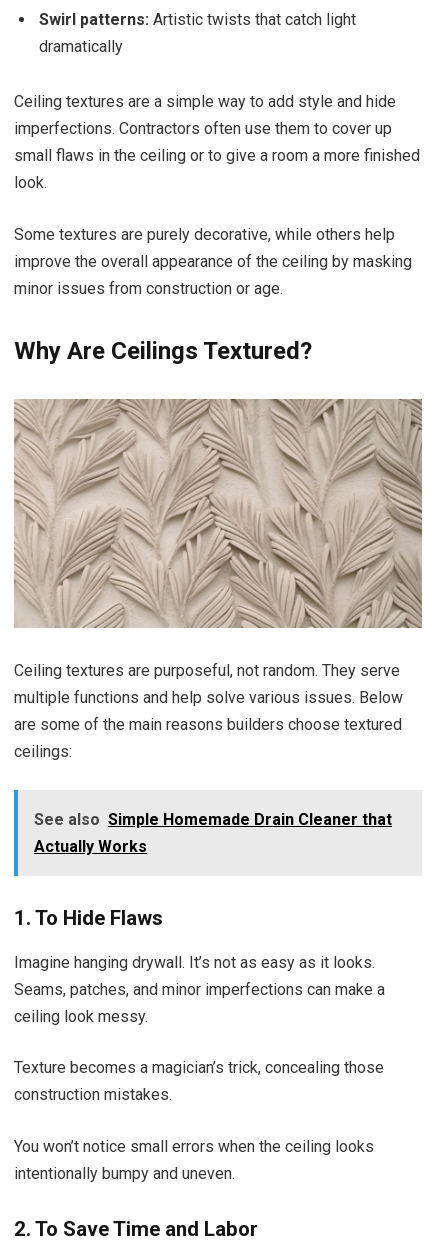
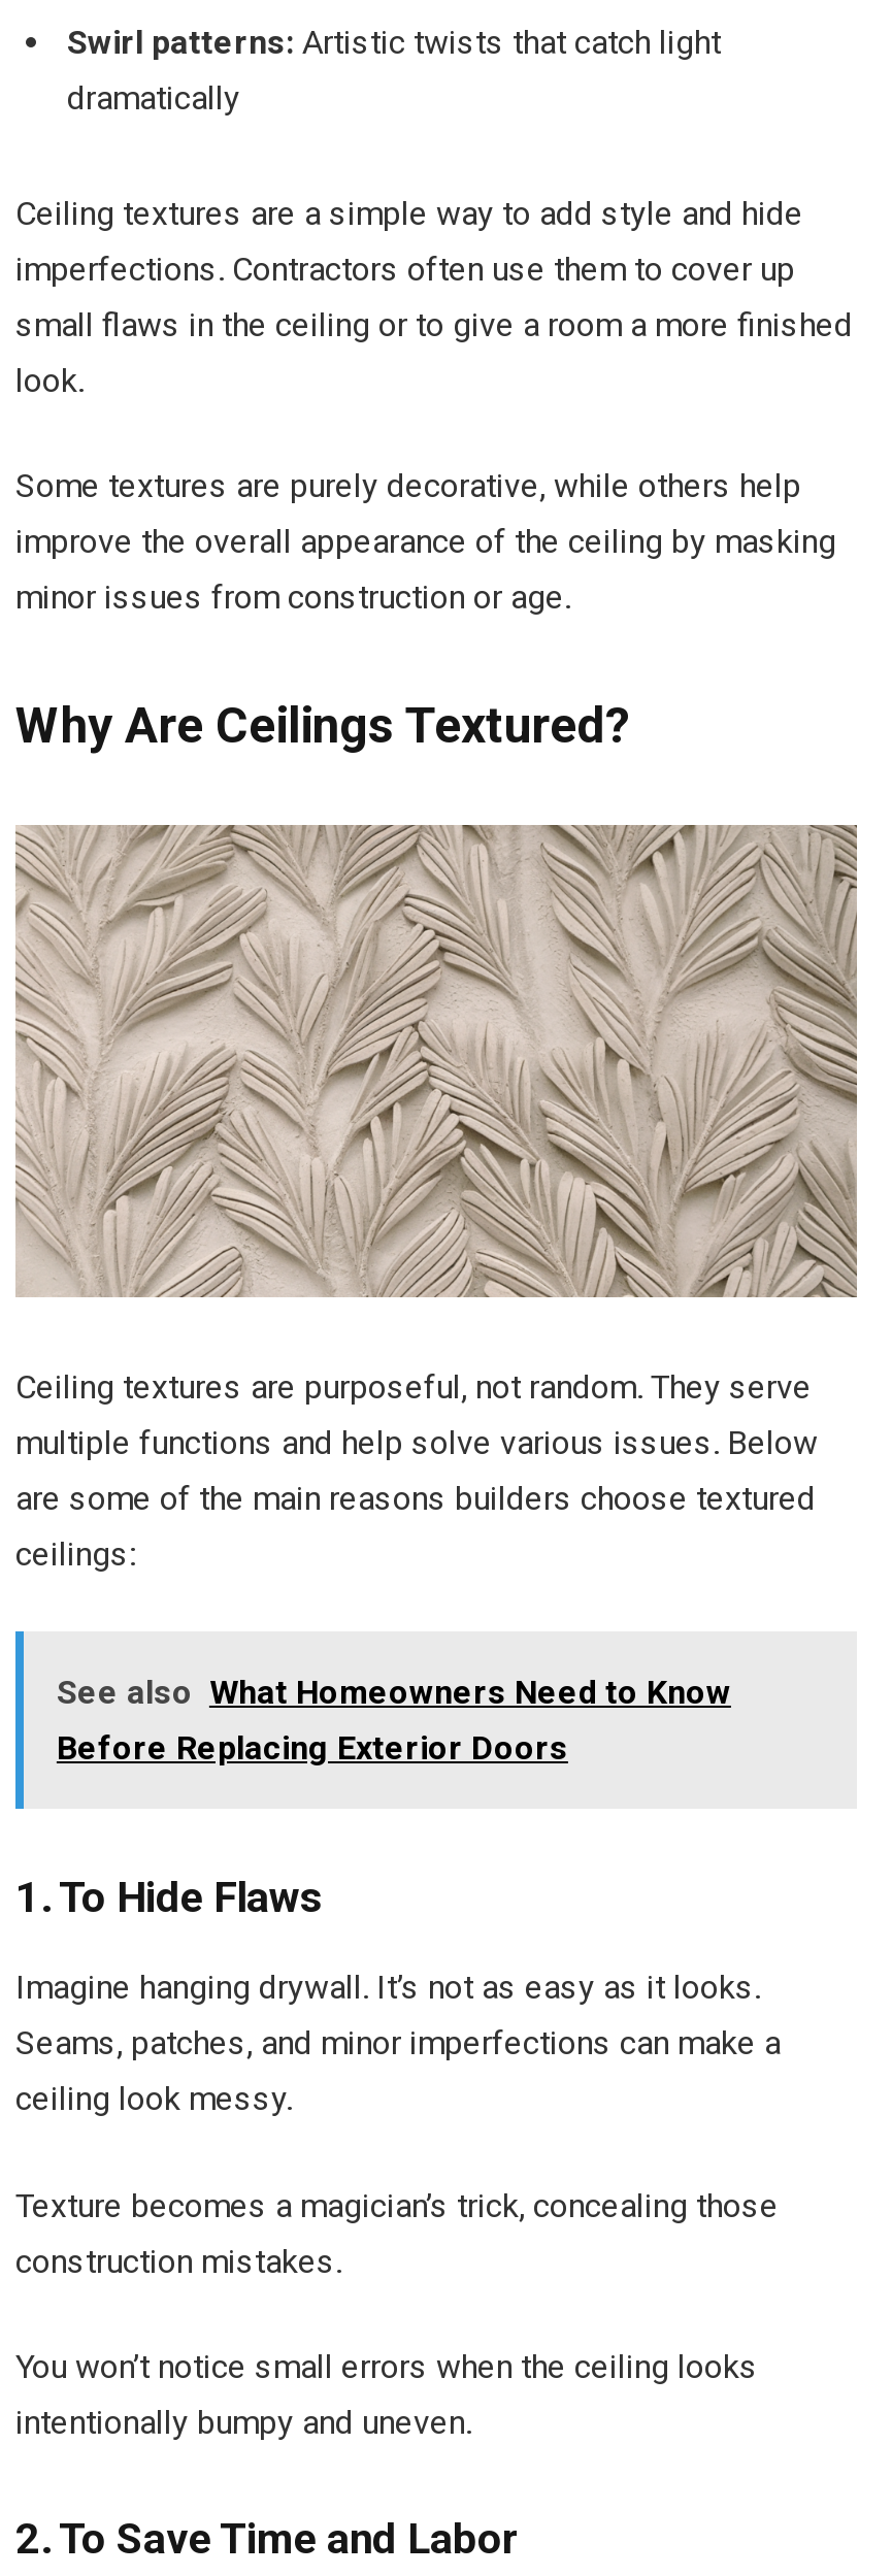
[34,810,392,856] See also Simple Homemade Drain Cleaner that | Actually Works -> [57,1673,731,1768] See also What Homeowners Need to Know | Before Replacing Exterior Doors

